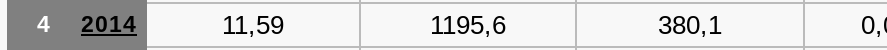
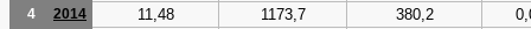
[222,9,284,39] 11,59 -> [137,5,174,23] 11,48
[430,9,506,39] 1195,6 -> [260,5,305,23] 1173,7
[658,9,722,39] 380,1 -> [395,5,433,23] 380,2

